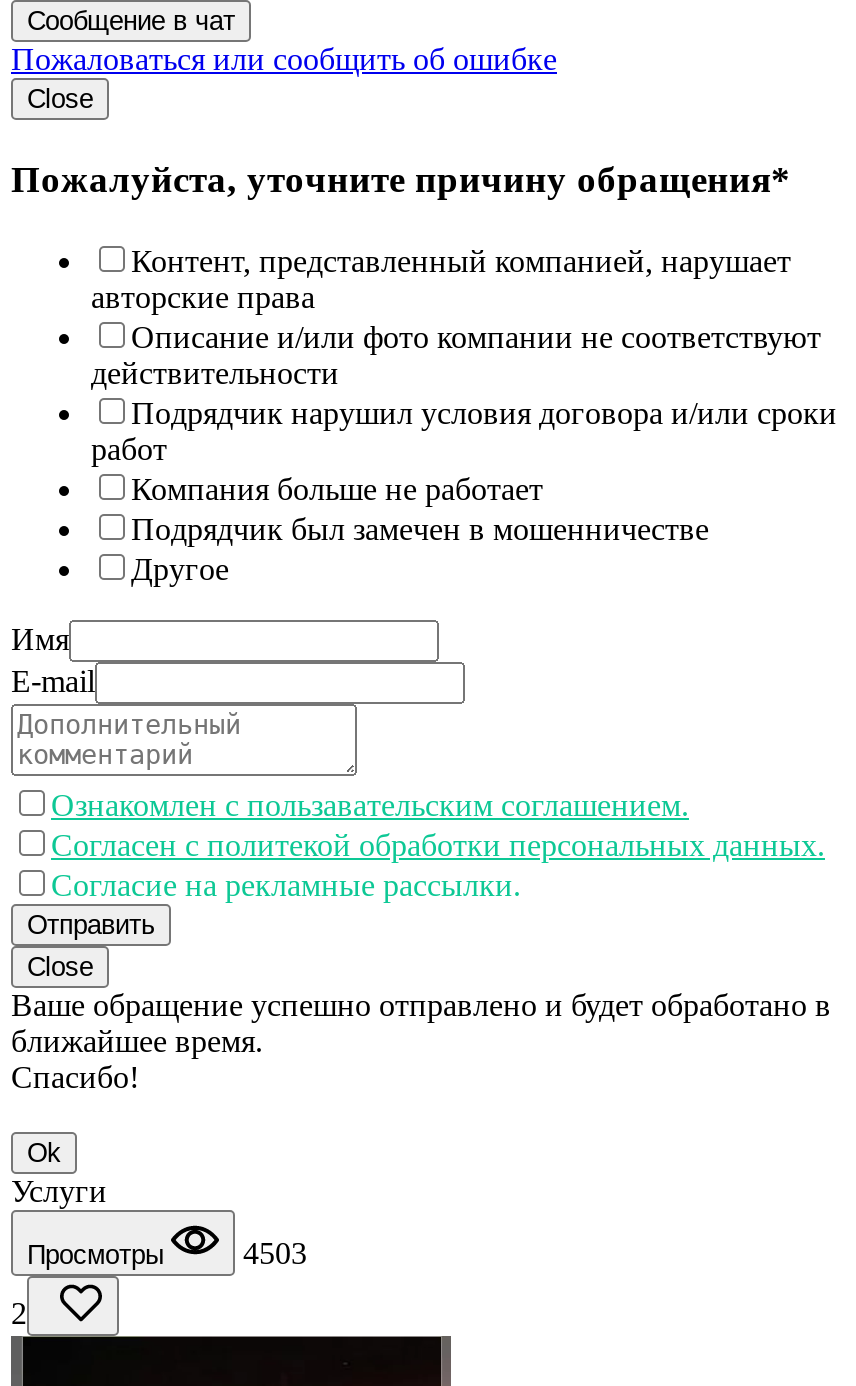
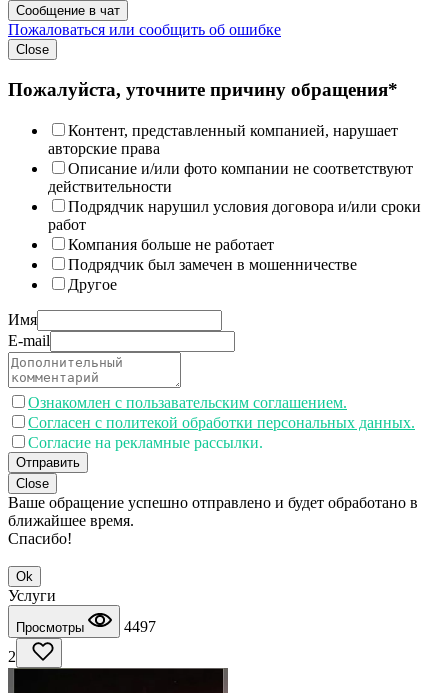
[243,1235,307,1269] 4503 -> [124,618,156,635] 4497

